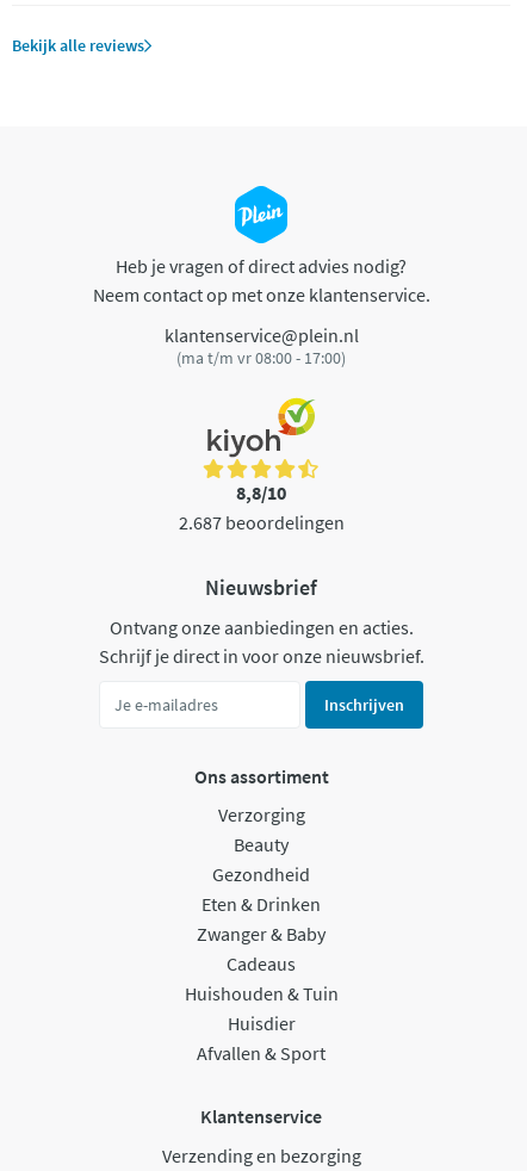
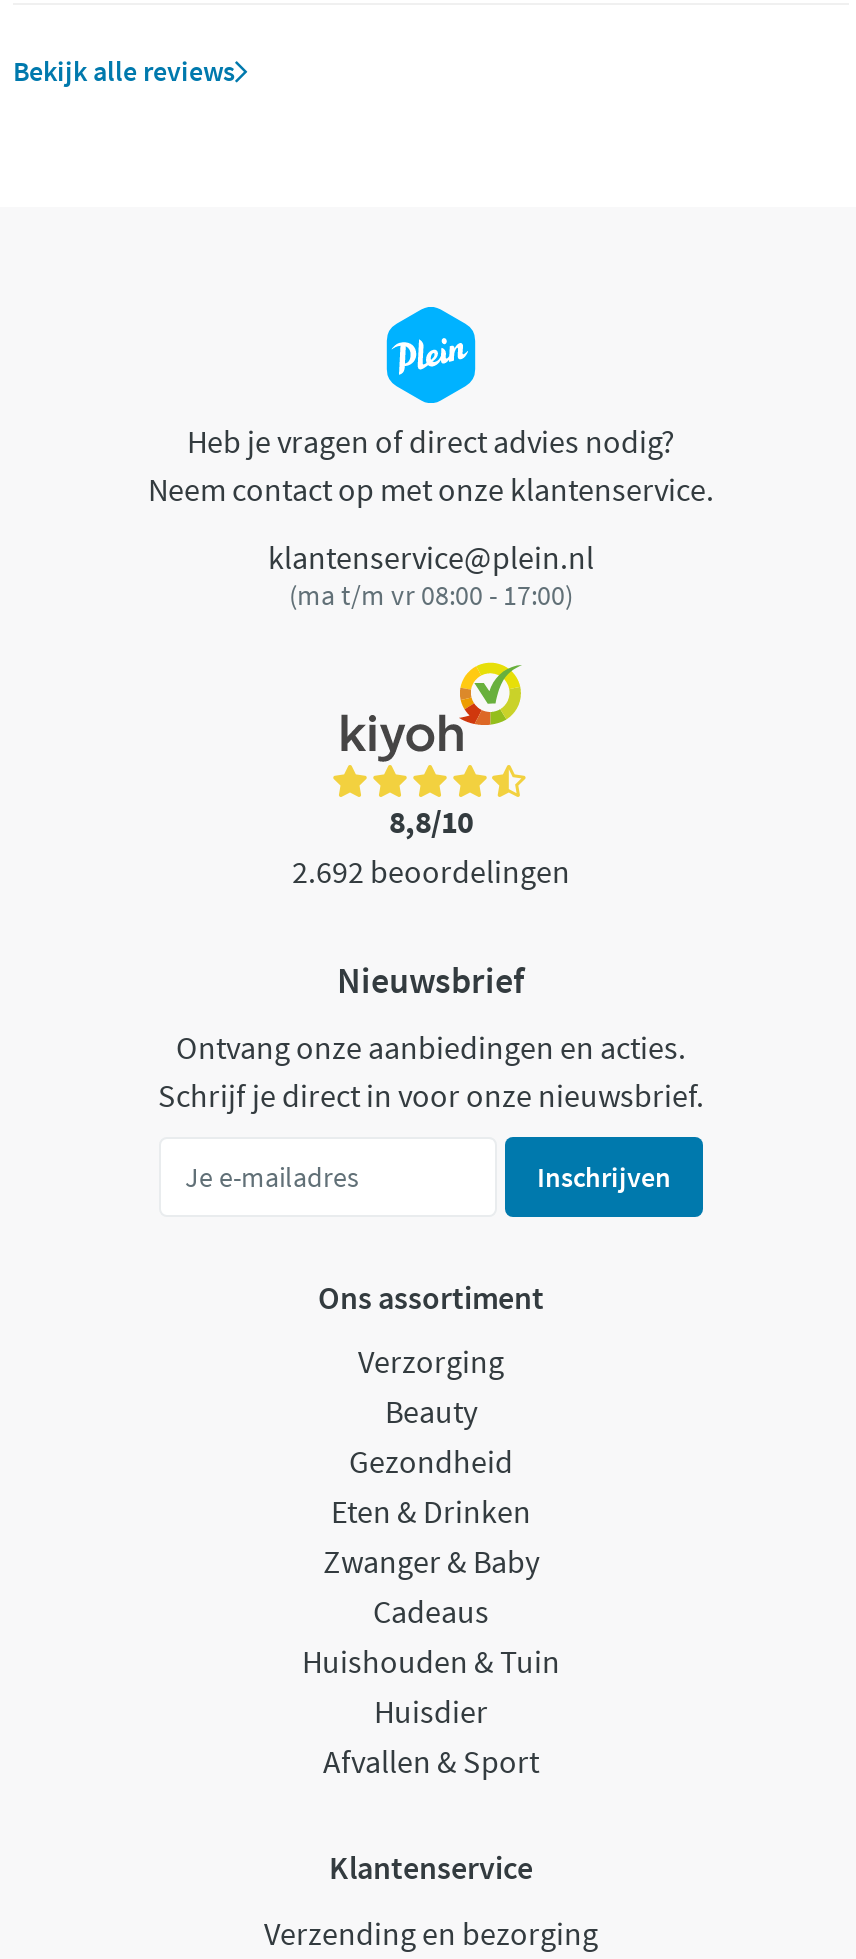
[178,511,344,535] 2.687 beoordelingen -> [292,852,570,892] 2.692 beoordelingen

